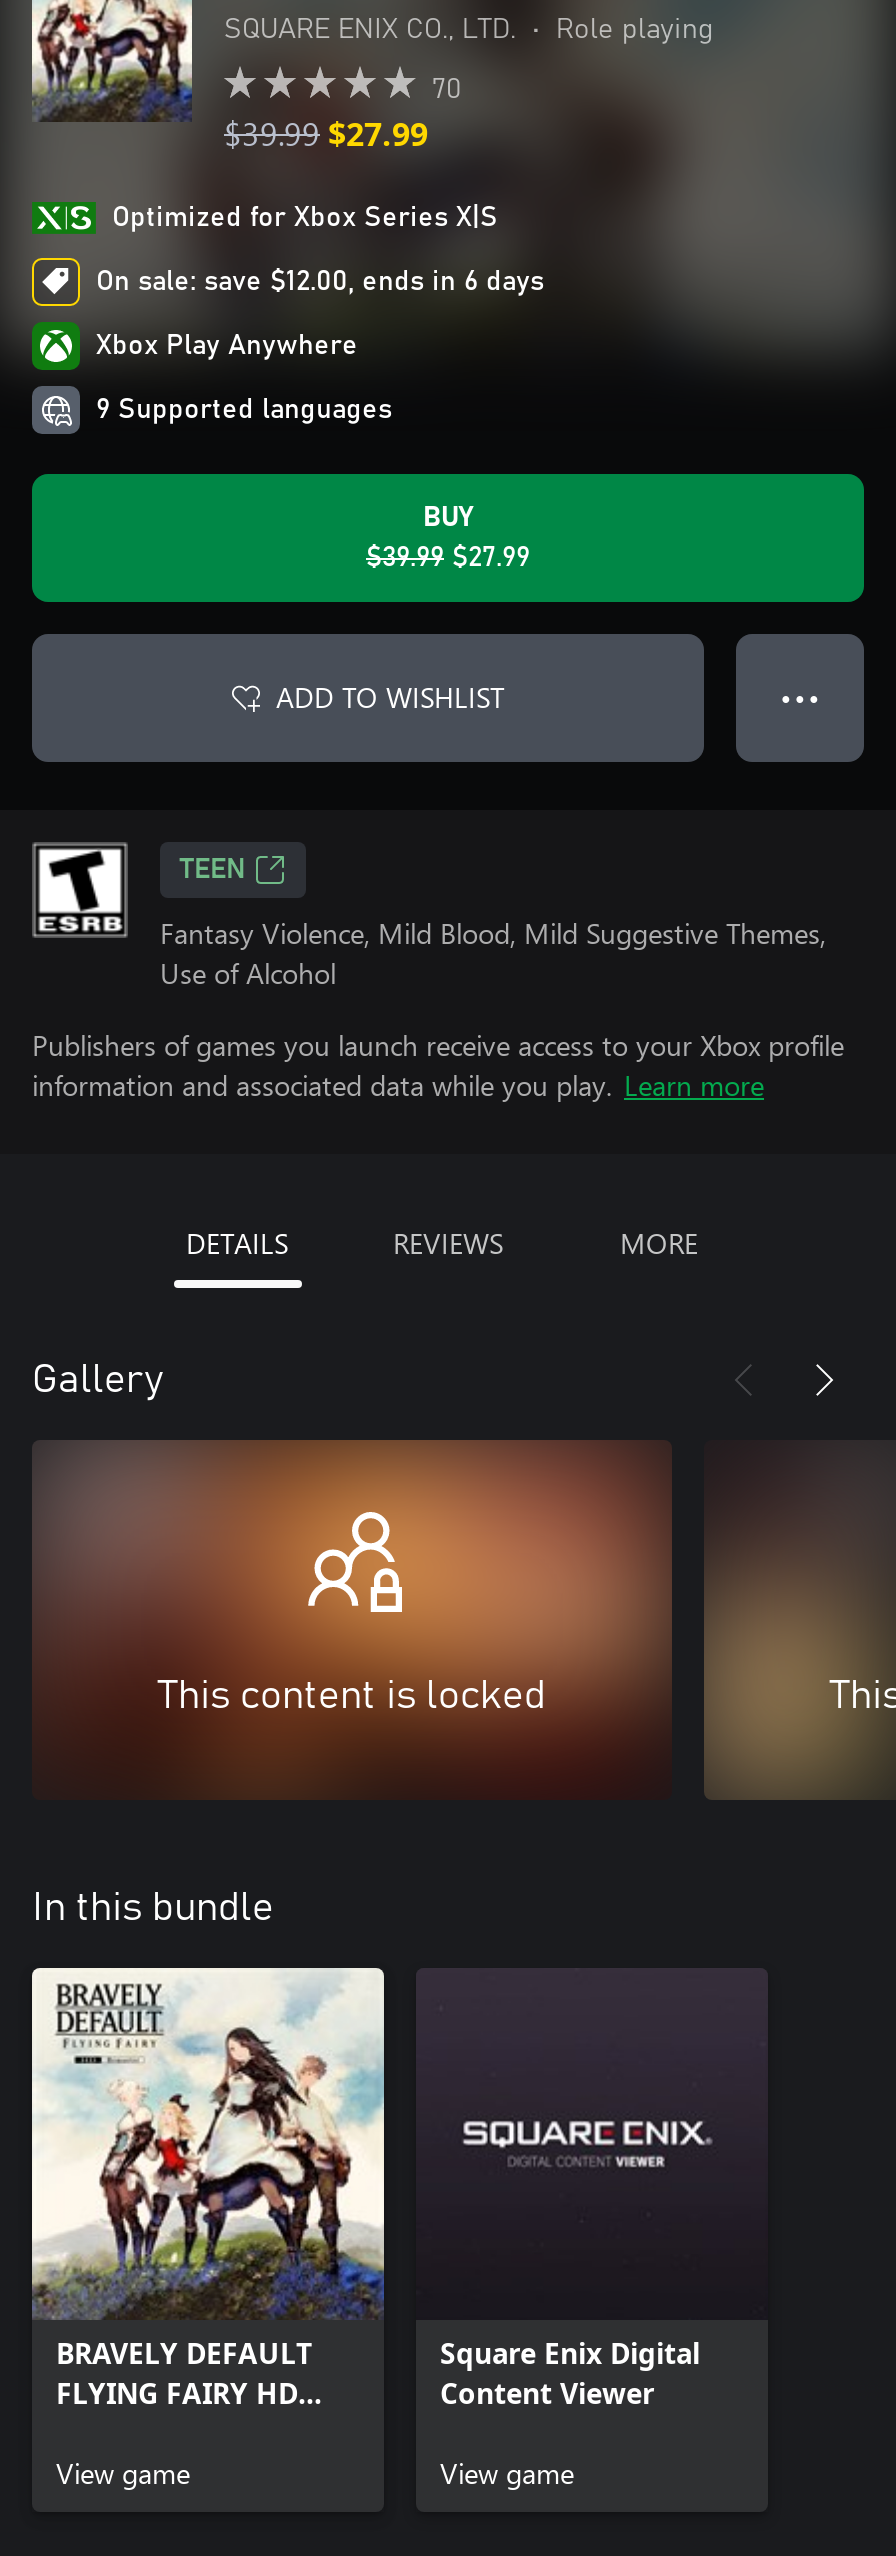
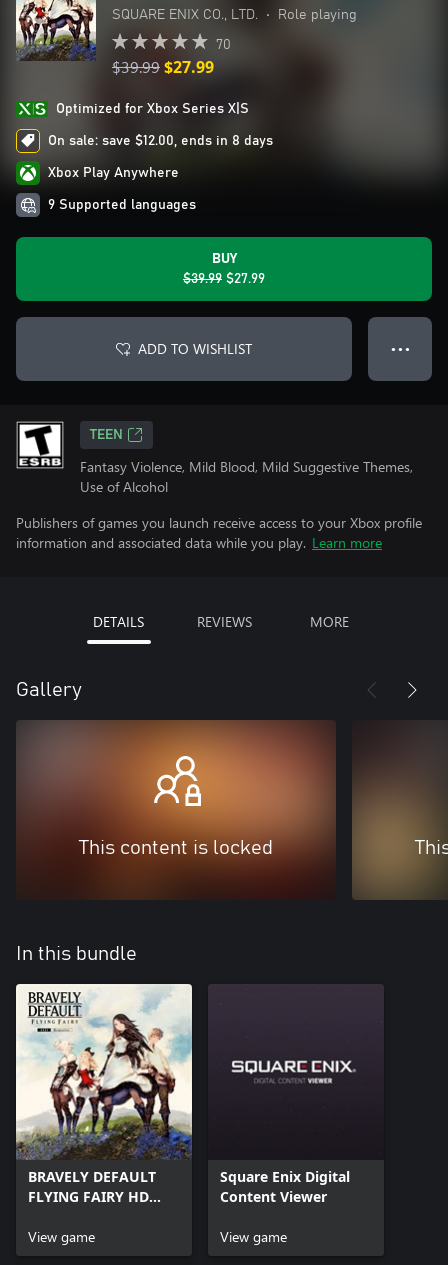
[96,268,544,296] On sale: save $12.00, ends in 6 days -> [48,134,273,148] On sale: save $12.00, ends in 8 days

